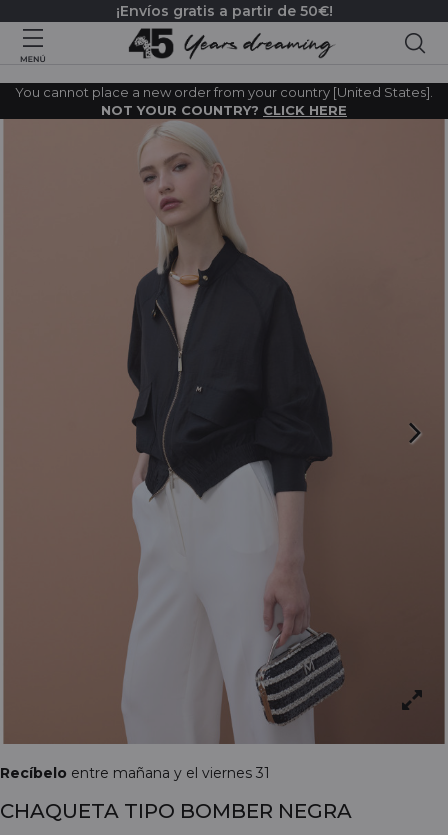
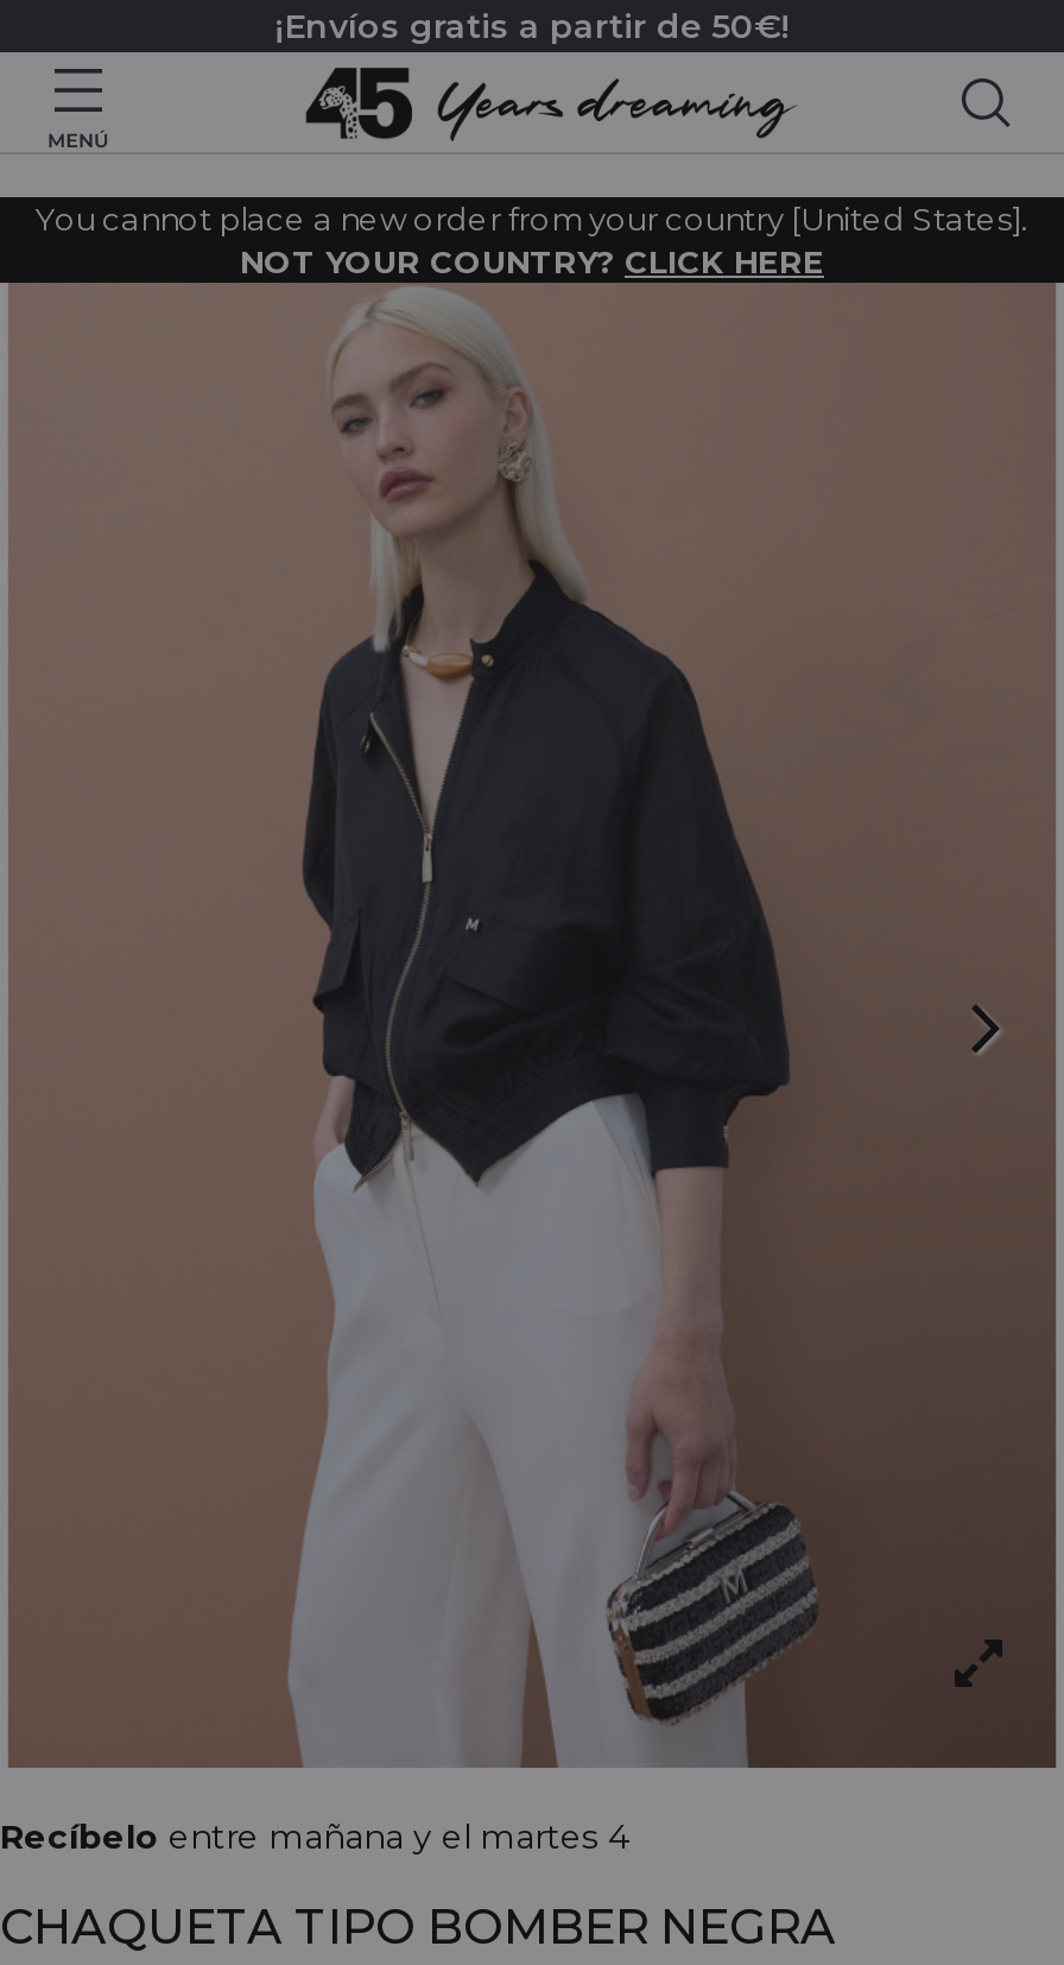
[0,764,270,782] Recíbelo entre mañana y el viernes 31 -> [0,1815,629,1858] Recíbelo entre mañana y el martes 4

